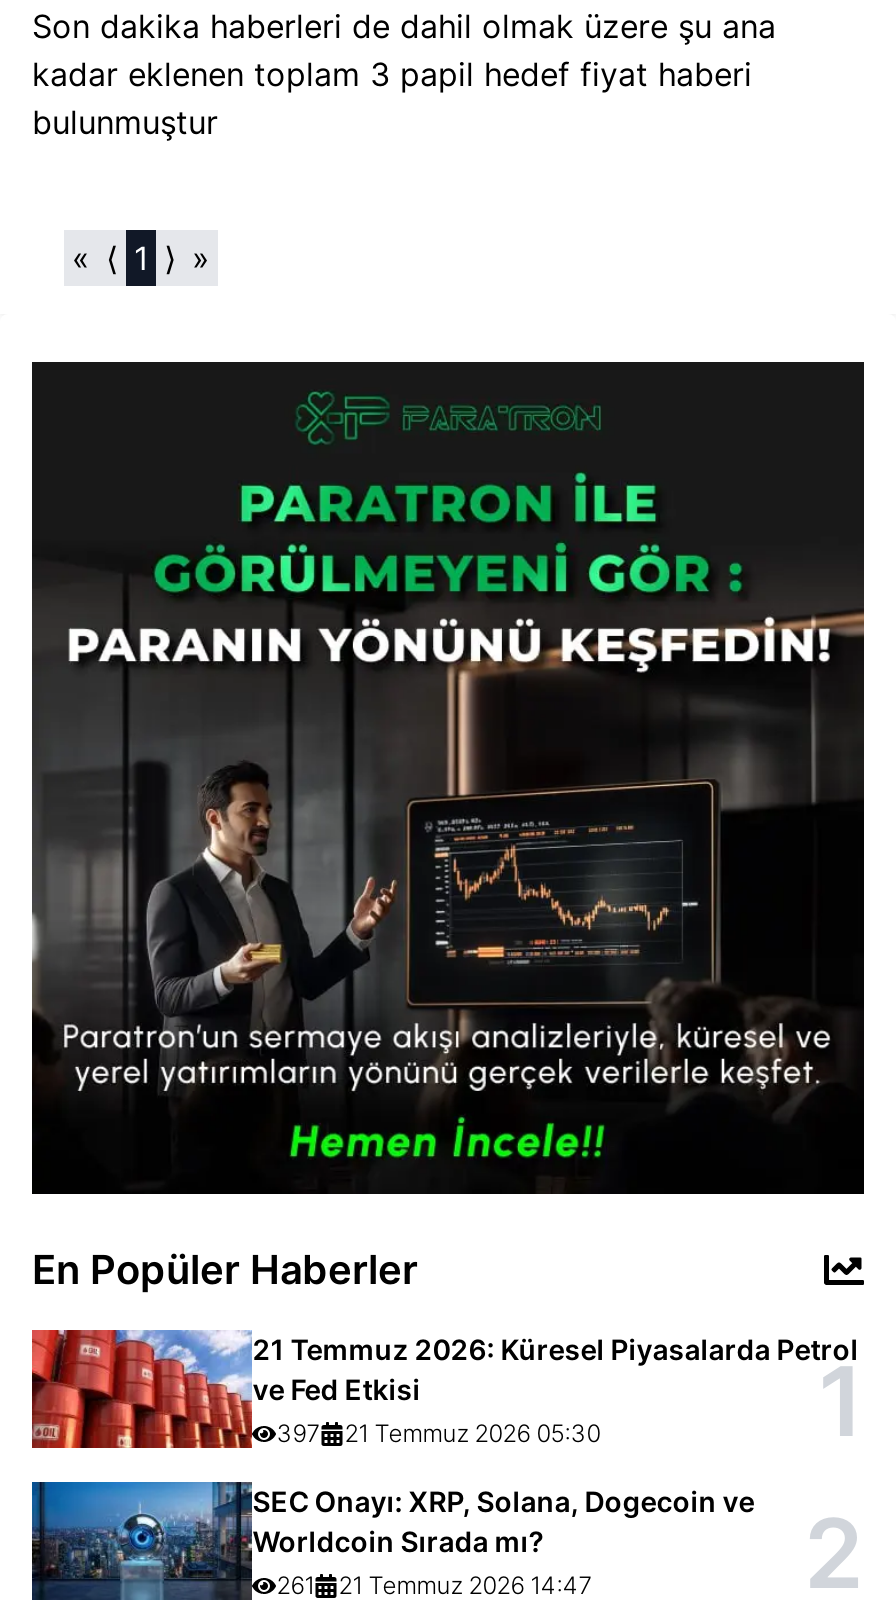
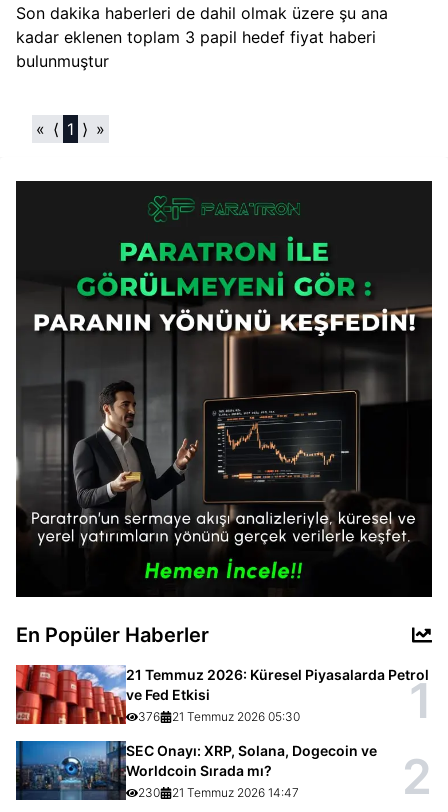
[276,1417,600,1447] 397 21 Temmuz 2026 05:30 -> [138,708,300,723] 376 21 Temmuz 2026 05:30
[276,1569,592,1599] 261 21 Temmuz 2026 14:47 -> [138,784,299,799] 230 21 Temmuz 2026 14:47

